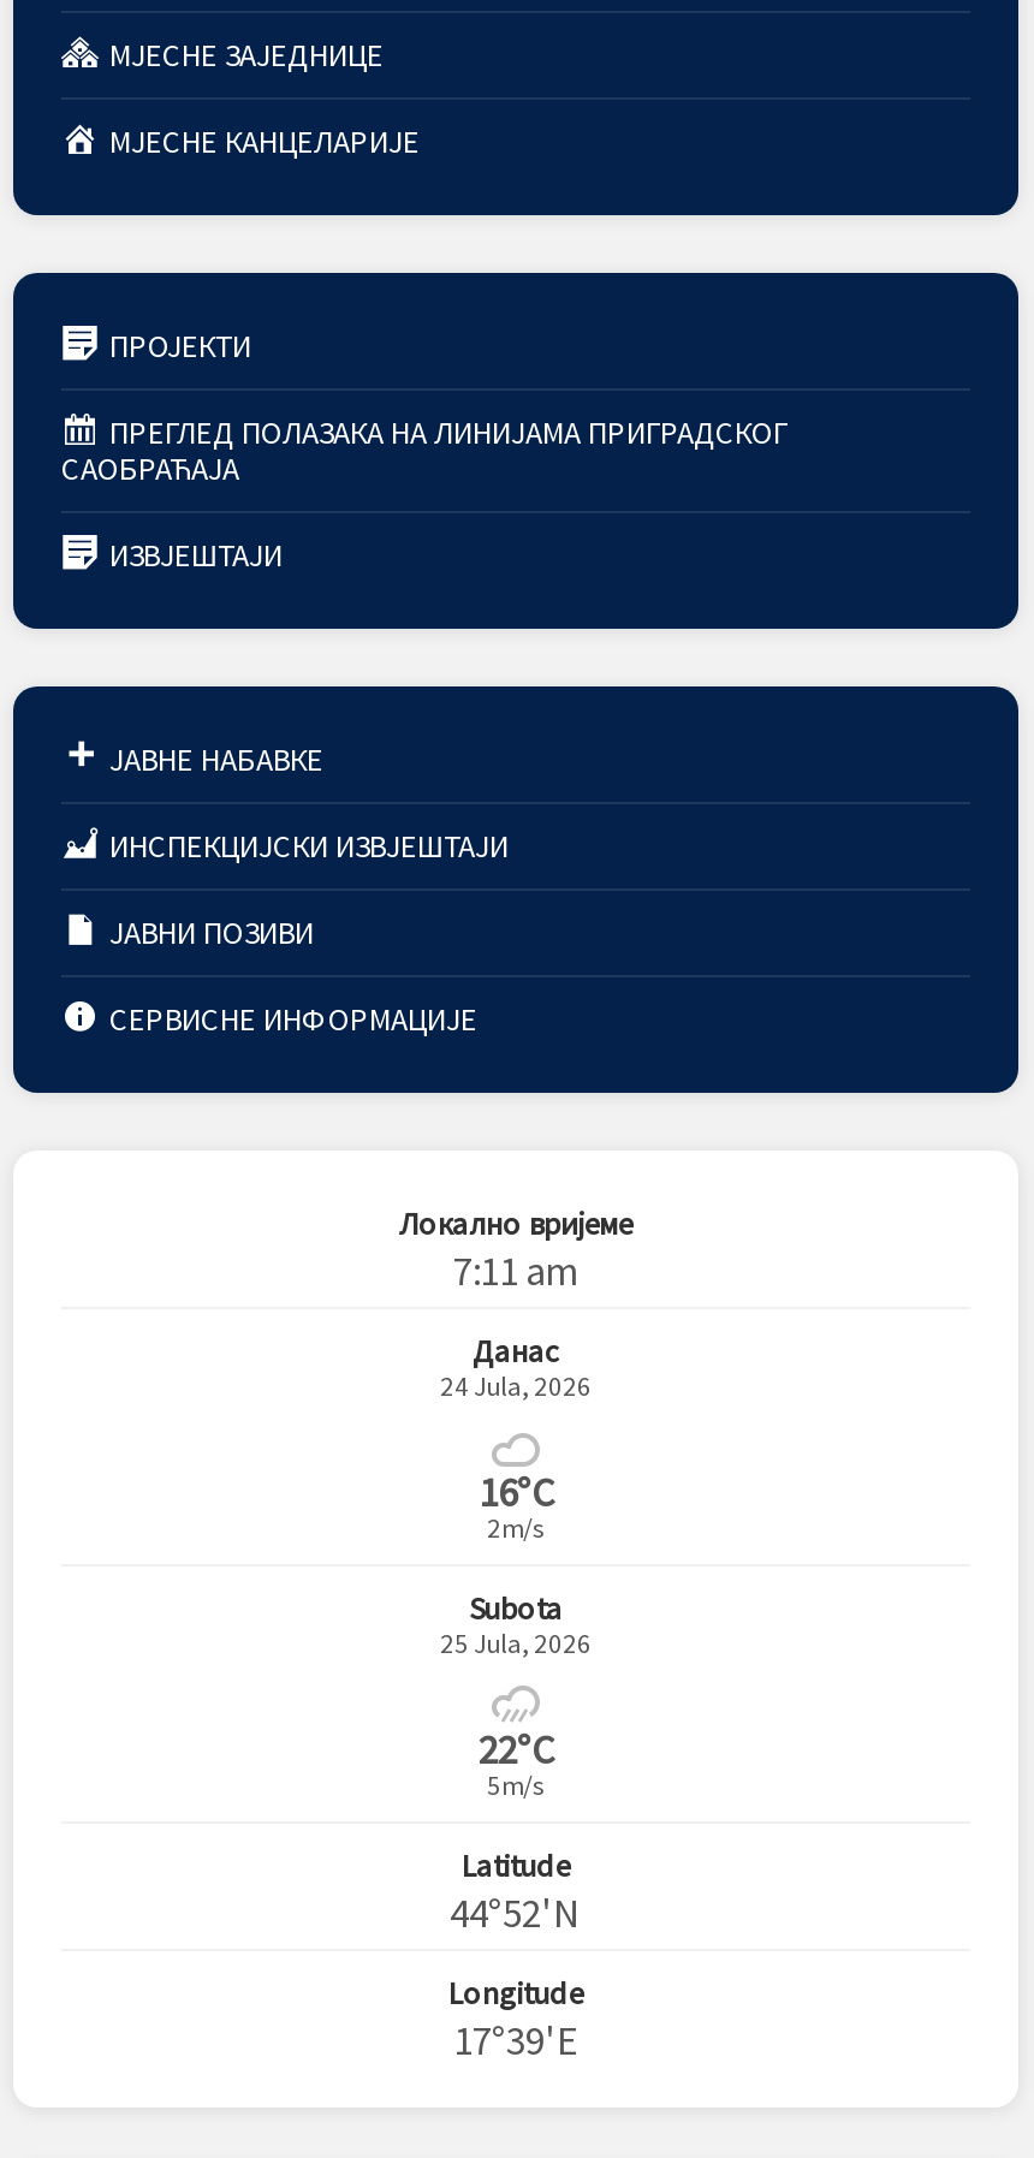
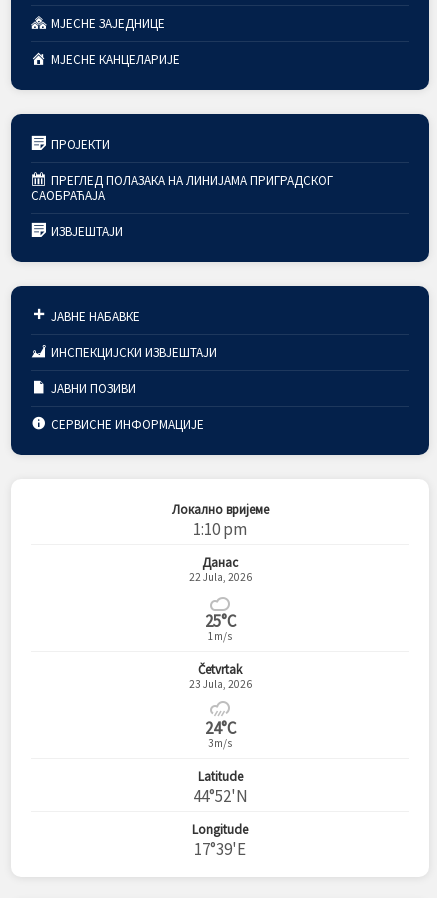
[453,1243,578,1296] 7:11 am -> [193,518,247,540] 1:10 pm
[440,1368,592,1402] 24 Jula, 2026 -> [188,570,251,584] 22 Jula, 2026
[479,1465,553,1544] 16°C | 2m/s -> [204,610,235,643] 25°C | 1m/s
[440,1587,592,1659] Subota | 25 Jula, 2026 -> [188,661,251,691] Četvrtak | 23 Jula, 2026
[479,1722,553,1801] 22°C | 5m/s -> [204,717,235,750] 24°C | 3m/s

